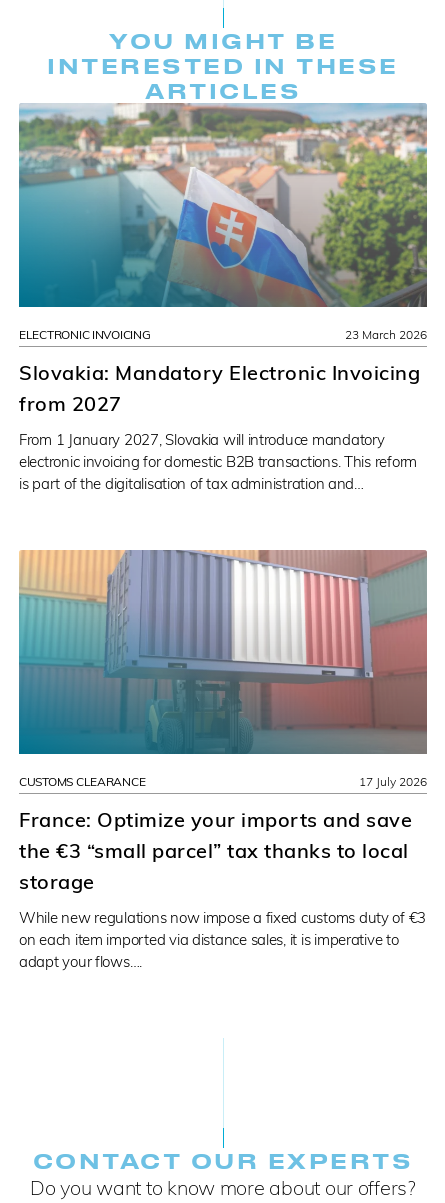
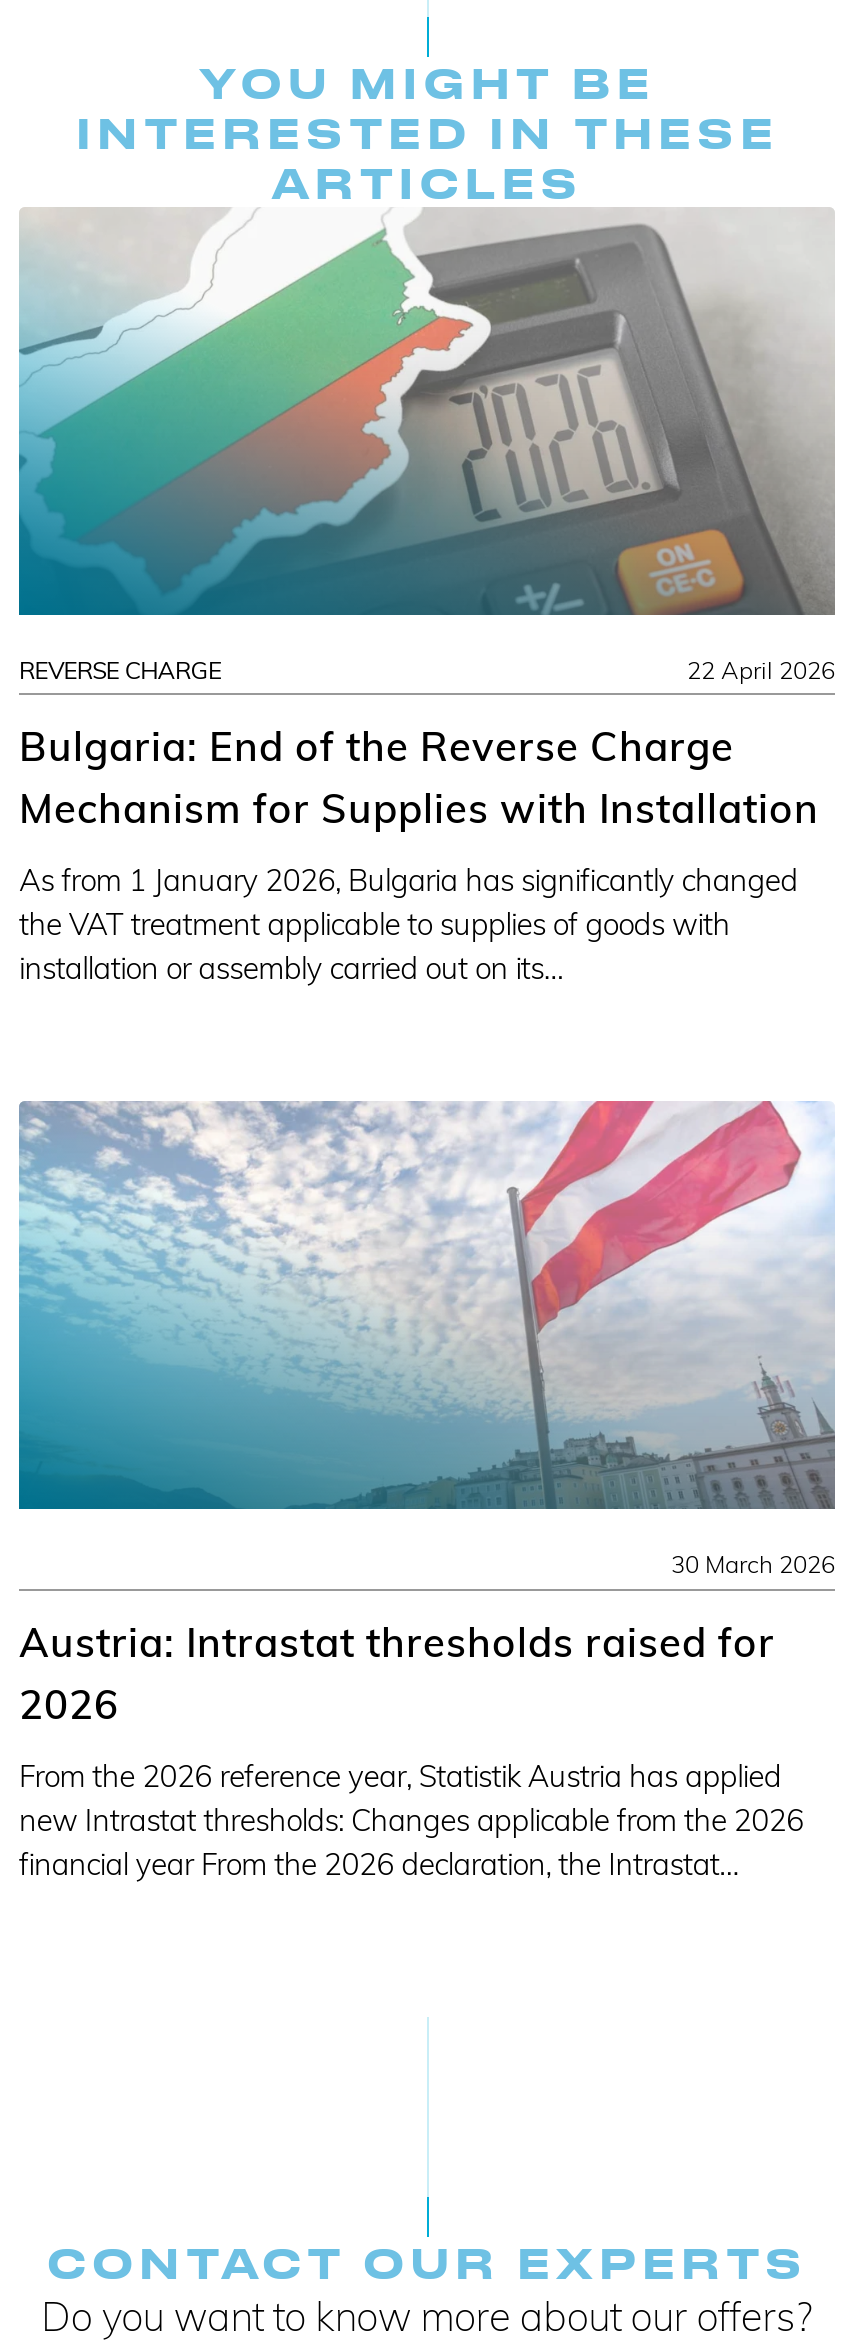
[19,103,427,493] [image] | ELECTRONIC INVOICING | Slovakia: Mandatory Electronic Invoicing | from 2027 | From 1 January 2027, Slovakia will introduce mandatory | electronic invoicing for domestic B2B transactions. This reform | is part of the digitalisation of tax administration and… -> [19,209,835,987] [image] | REVERSE CHARGE | Bulgaria: End of the Reverse Charge | Mechanism for Supplies with Installation | As from 1 January 2026, Bulgaria has significantly changed | the VAT treatment applicable to supplies of goods with | installation or assembly carried out on its…
[345,327,427,342] 23 March 2026 -> [687,655,835,685] 22 April 2026
[18,549,428,789] [image] | 17 July 2026 -> [19,1099,835,1579] [image] | 30 March 2026
[19,774,426,971] CUSTOMS CLEARANCE | France: Optimize your imports and save | the €3 “small parcel” tax thanks to local | storage | While new regulations now impose a fixed customs duty of €3 | on each item imported via distance sales, it is imperative to | adapt your flows…. -> [19,1617,804,1883] Austria: Intrastat thresholds raised for | 2026 | From the 2026 reference year, Statistik Austria has applied | new Intrastat thresholds: Changes applicable from the 2026 | financial year From the 2026 declaration, the Intrastat…

